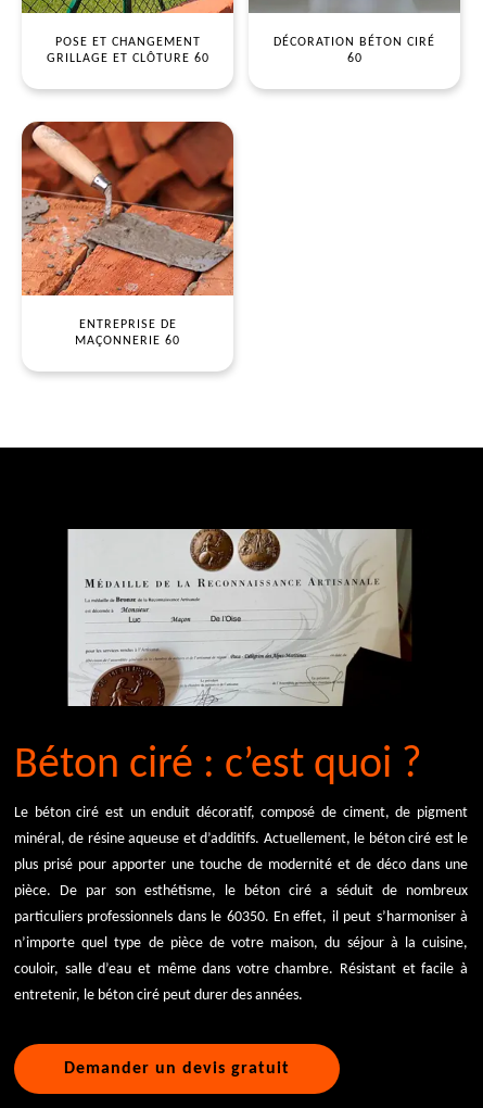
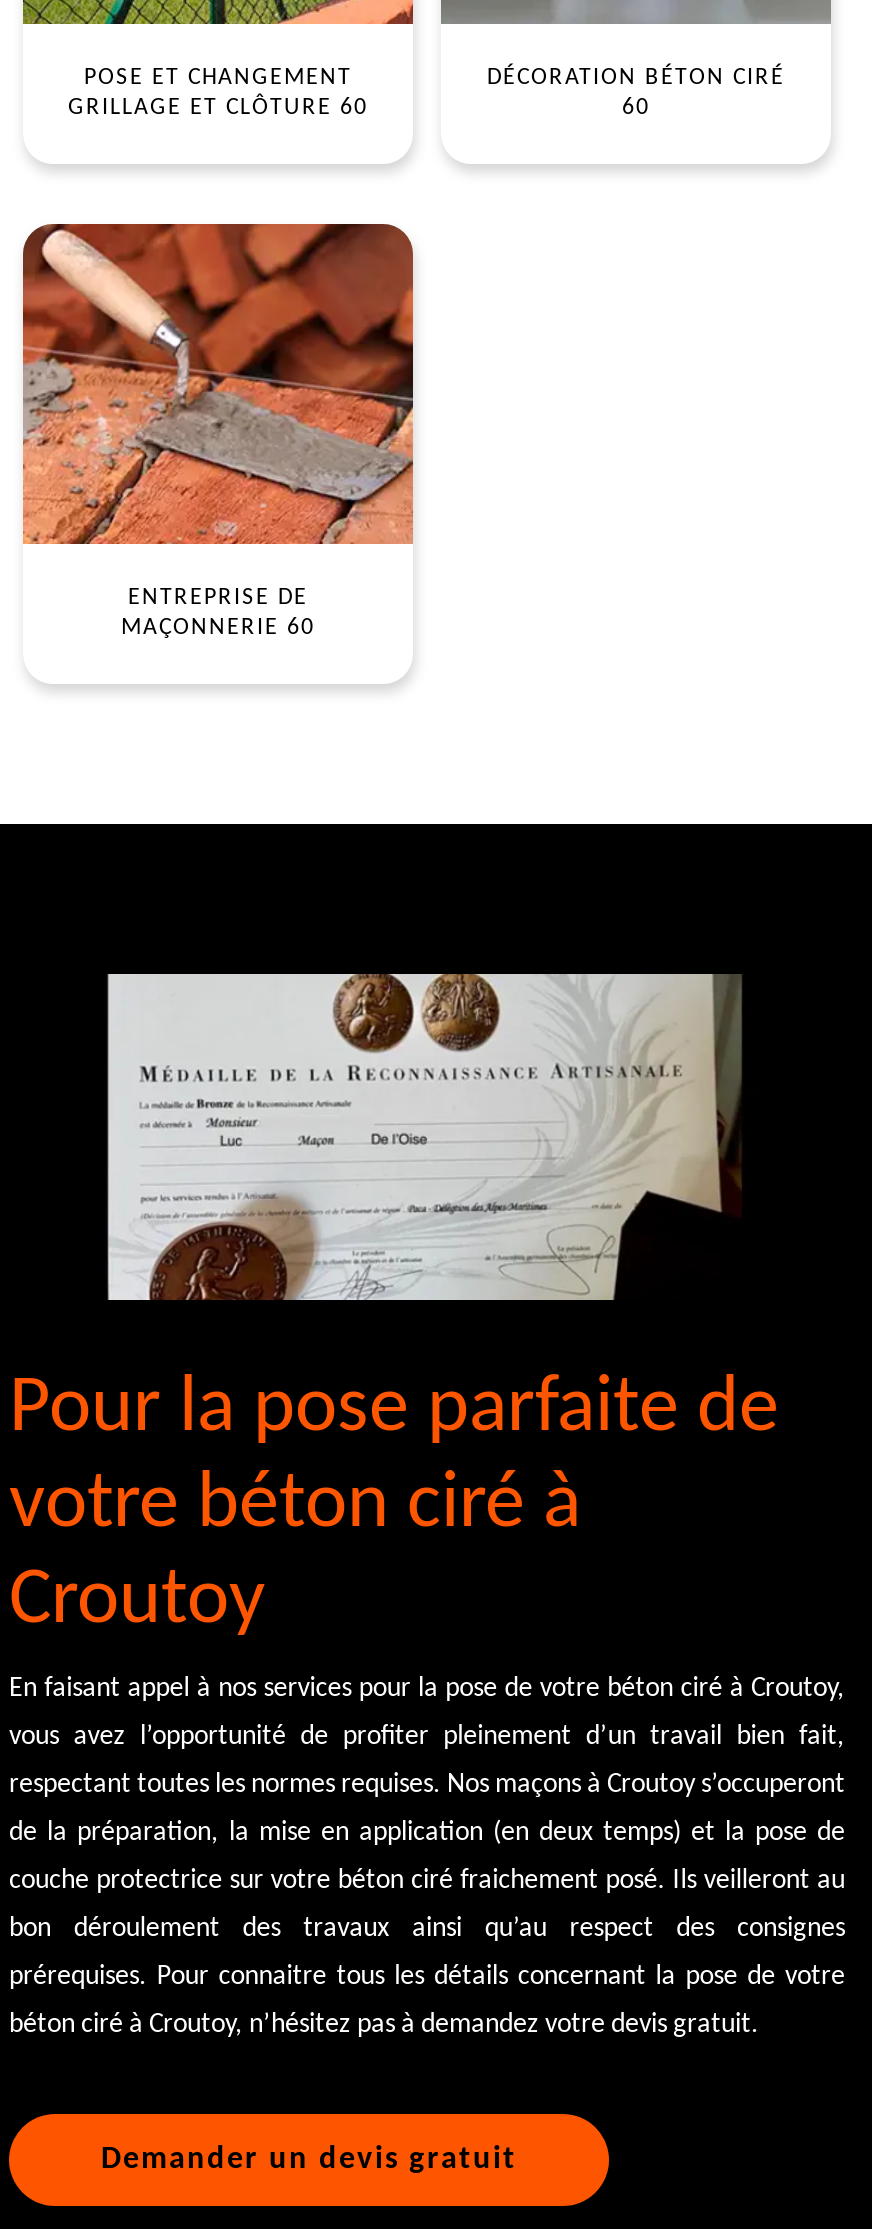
[14,744,468,821] Béton ciré : c’est quoi ? | Le béton ciré est un enduit décoratif, composé de ciment, de pigment -> [9,1370,845,1704] Pour la pose parfaite de | votre béton ciré à | Croutoy | En faisant appel à nos services pour la pose de votre béton ciré à Croutoy,
[14,831,468,847] minéral, de résine aqueuse et d’additifs. Actuellement, le béton ciré est le -> [9,1722,845,1752] vous avez l’opportunité de profiter pleinement d’un travail bien fait,
[14,857,468,873] plus prisé pour apporter une touche de modernité et de déco dans une -> [9,1770,845,1800] respectant toutes les normes requises. Nos maçons à Croutoy s’occuperont
[14,883,468,899] pièce. De par son esthétisme, le béton ciré a séduit de nombreux -> [9,1818,845,1848] de la préparation, la mise en application (en deux temps) et la pose de
[14,909,468,925] particuliers professionnels dans le 60350. En effet, il peut s’harmoniser à -> [9,1866,845,1896] couche protectrice sur votre béton ciré fraichement posé. Ils veilleront au
[14,935,468,951] n’importe quel type de pièce de votre maison, du séjour à la cuisine, -> [9,1914,845,1944] bon déroulement des travaux ainsi qu’au respect des consignes
[14,961,468,977] couloir, salle d’eau et même dans votre chambre. Résistant et facile à -> [9,1962,845,1992] prérequises. Pour connaitre tous les détails concernant la pose de votre
[14,987,303,1004] entretenir, le béton ciré peut durer des années. -> [9,2010,759,2040] béton ciré à Croutoy, n’hésitez pas à demandez votre devis gratuit.

